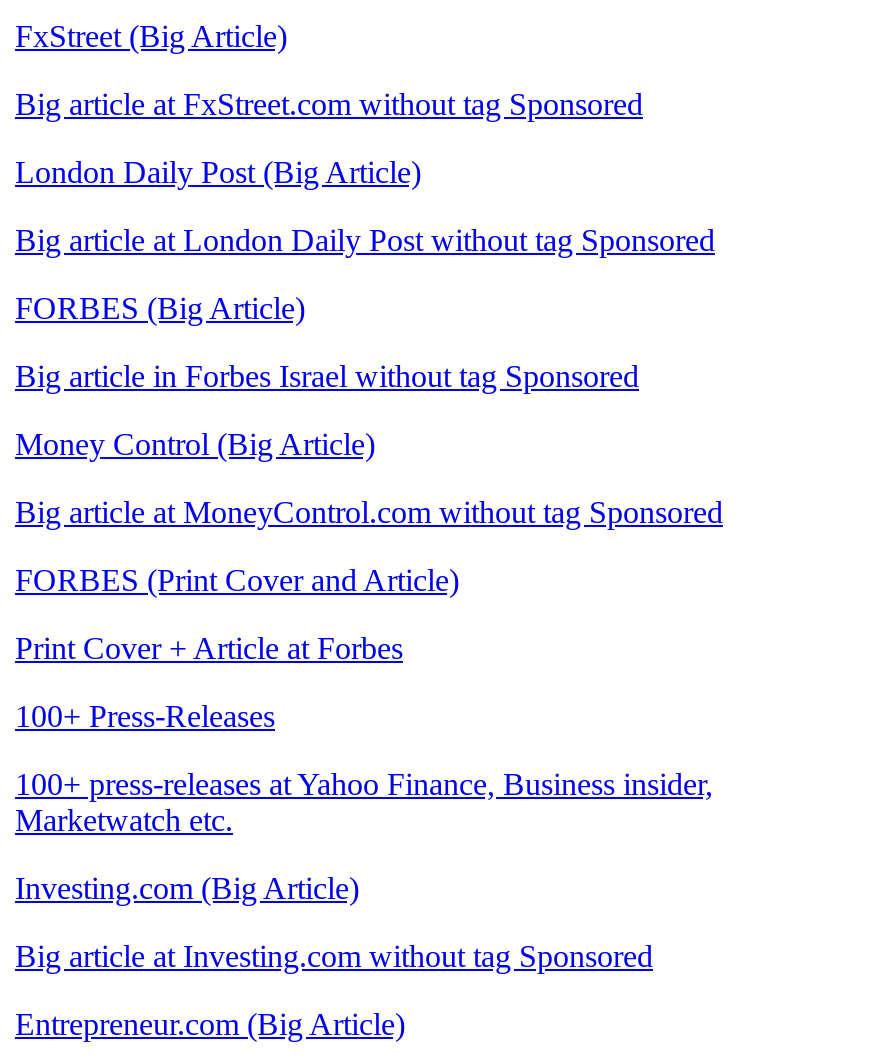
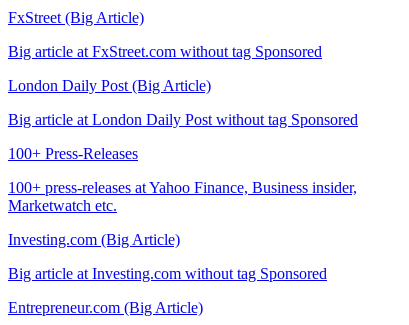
[15,291,723,665] FORBES (Big Article) | Big article in Forbes Israel without tag Sponsored | Money Control (Big Article) | Big article at MoneyControl.com without tag Sponsored | FORBES (Print Cover and Article) | Print Cover + Article at Forbes -> none

